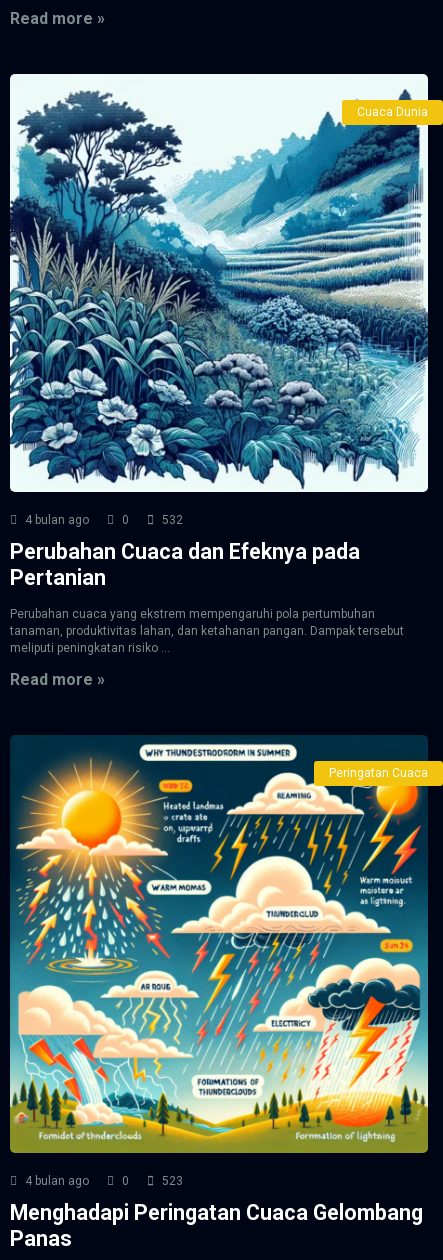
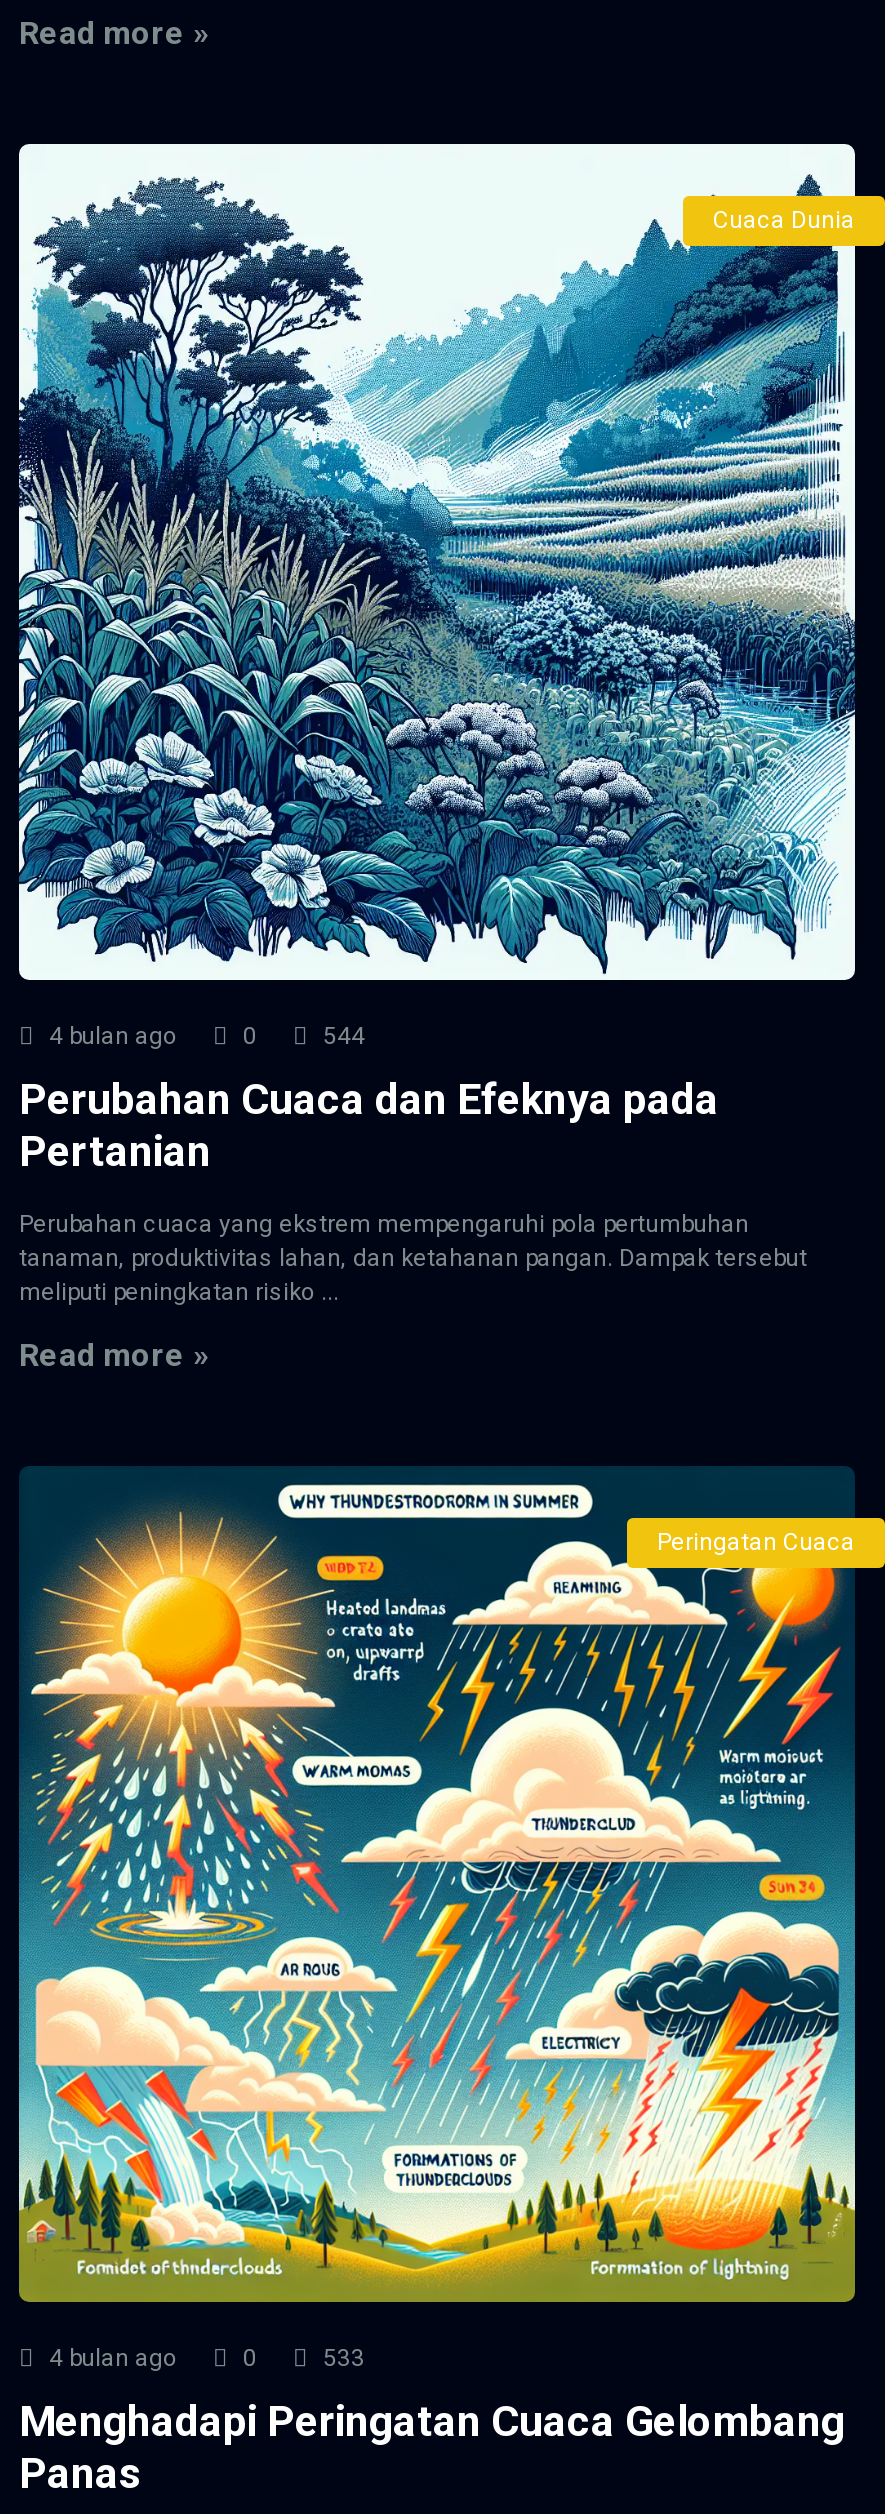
[159,513,183,527] 532 -> [317,1022,365,1050] 544
[159,1174,183,1188] 523 -> [317,2344,365,2372] 533

